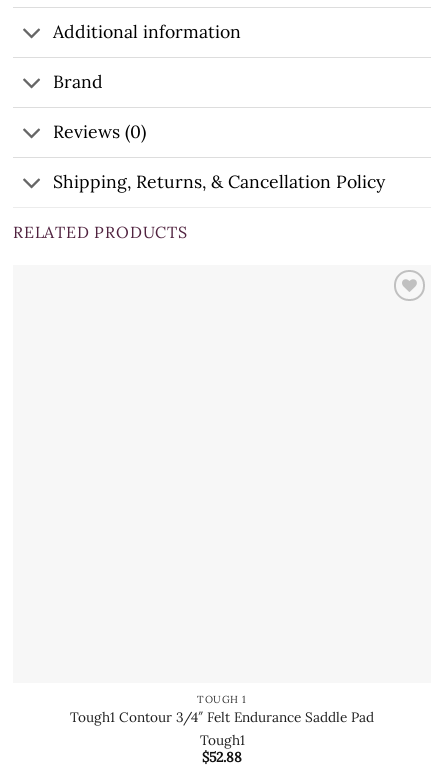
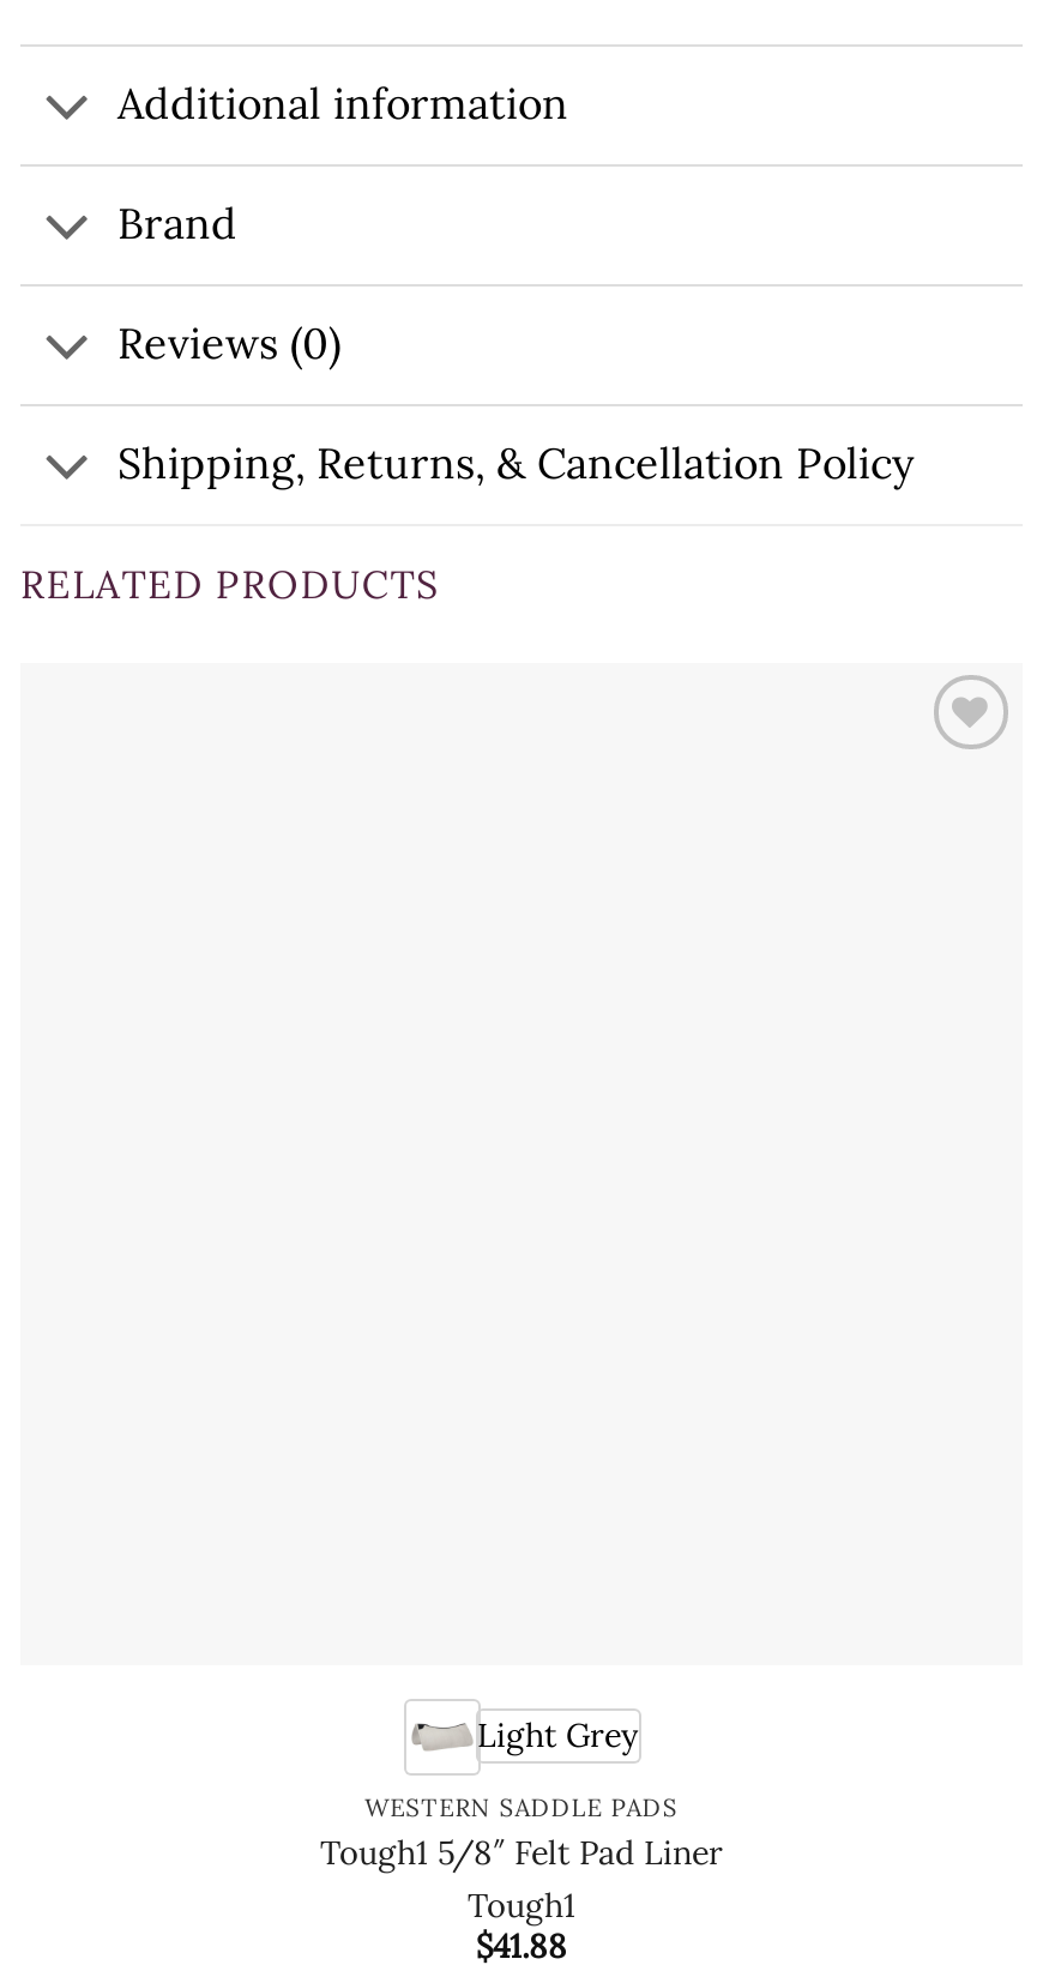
[70,693,374,726] TOUGH 1 | Tough1 Contour 3/4″ Felt Endurance Saddle Pad -> [320,1714,723,1873] Light Grey | WESTERN SADDLE PADS | Tough1 5/8″ Felt Pad Liner
[202,748,242,766] $52.88 -> [476,1925,567,1968] $41.88

